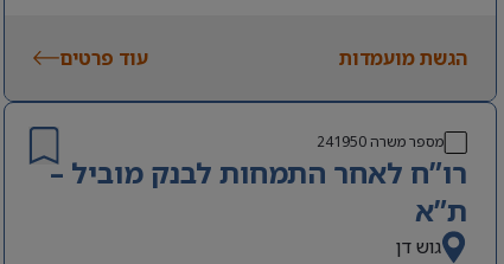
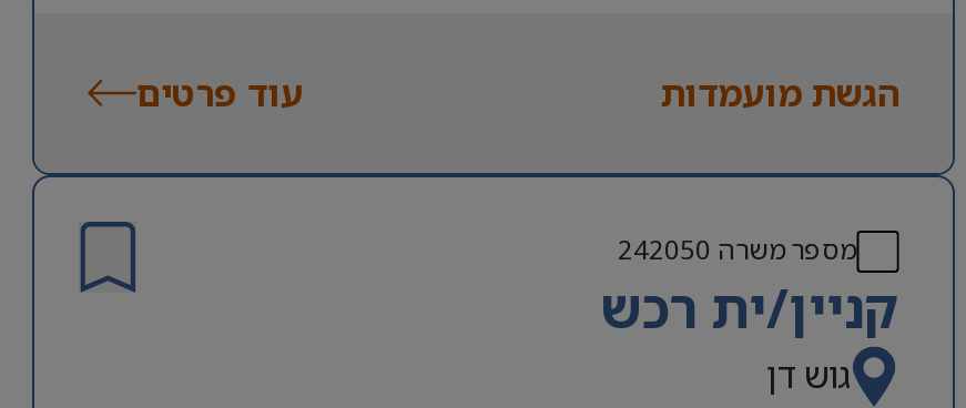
[50,132,467,229] מספר משרה 241950 | רו”ח לאחר התמחות לבנק מוביל – | ת”א -> [600,231,899,343] מספר משרה 242050 | קניין/ית רכש

